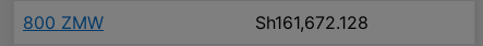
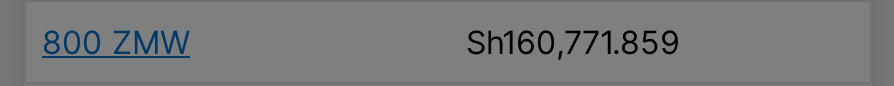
[255,12,369,33] Sh161,672.128 -> [466,22,680,62] Sh160,771.859

